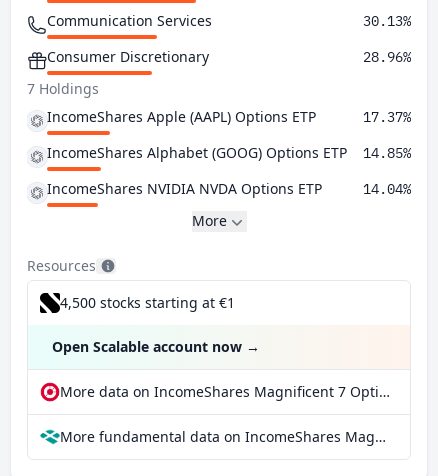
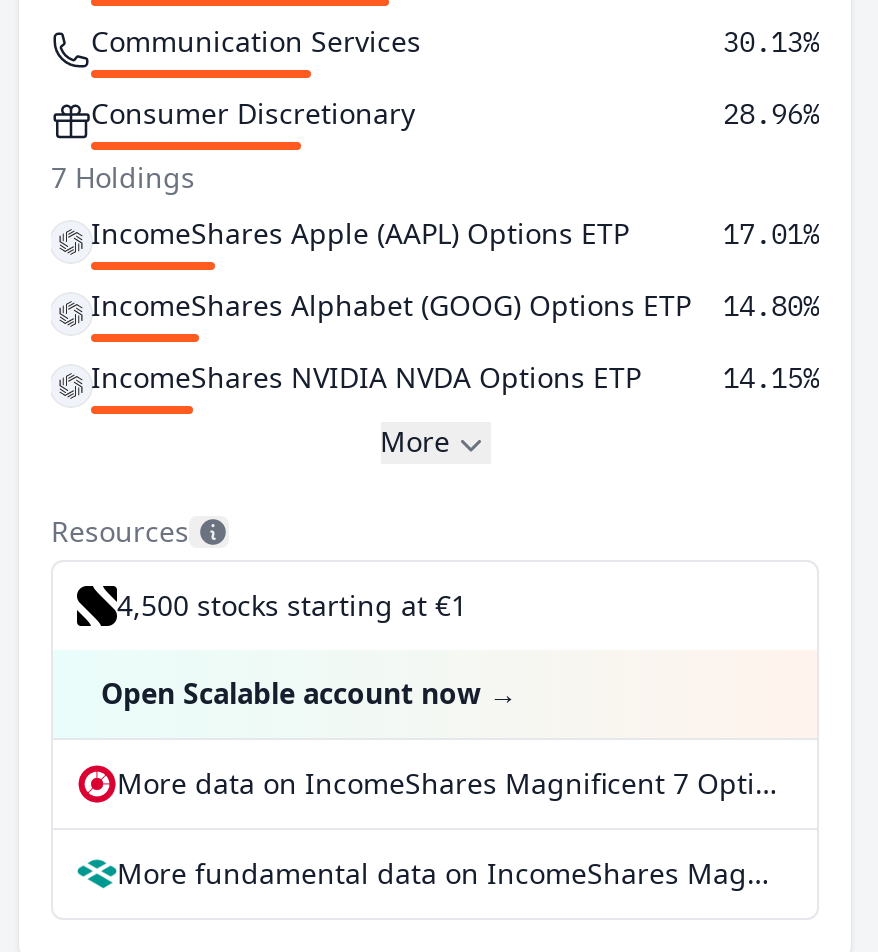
[363,108,411,126] 17.37% -> [723,216,819,252] 17.01%
[47,143,411,162] IncomeShares Alphabet (GOOG) Options ETP 14.85% -> [91,286,819,324] IncomeShares Alphabet (GOOG) Options ETP 14.80%
[363,180,411,198] 14.04% -> [723,360,819,396] 14.15%

